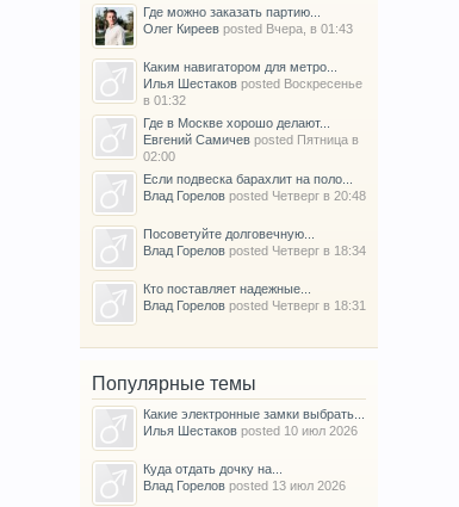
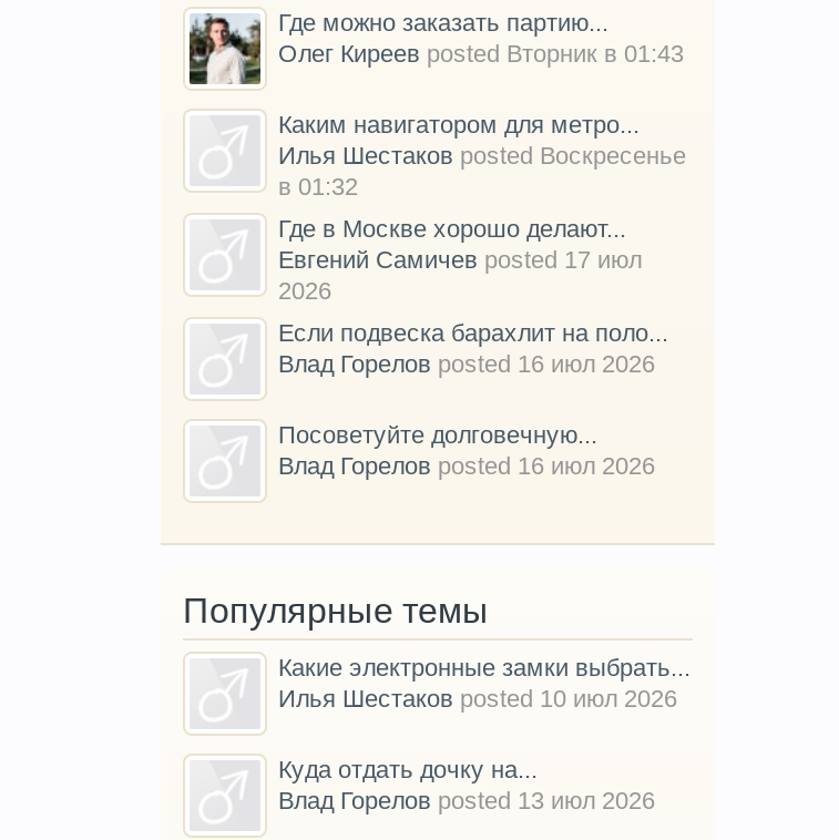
[143,22,353,36] Олег Киреев posted Вчера, в 01:43 -> [278,40,684,67] Олег Киреев posted Вторник в 01:43
[143,133,359,147] Евгений Самичев posted Пятница в -> [278,246,642,273] Евгений Самичев posted 17 июл
[143,149,175,164] 02:00 -> [278,277,331,304] 2026
[143,189,366,203] Влад Горелов posted Четверг в 20:48 -> [278,351,655,377] Влад Горелов posted 16 июл 2026
[143,244,366,313] Влад Горелов posted Четверг в 18:34 | Кто поставляет надежные... | Влад Горелов posted Четверг в 18:31 -> [278,453,655,479] Влад Горелов posted 16 июл 2026

